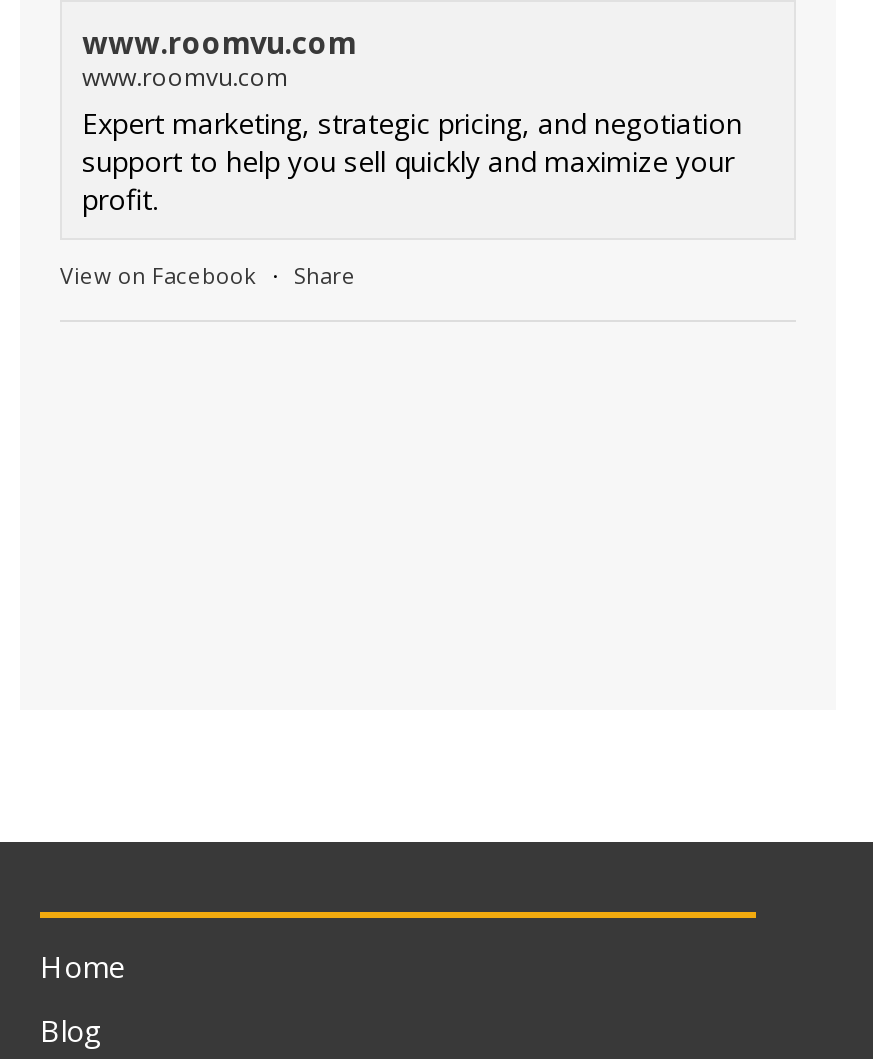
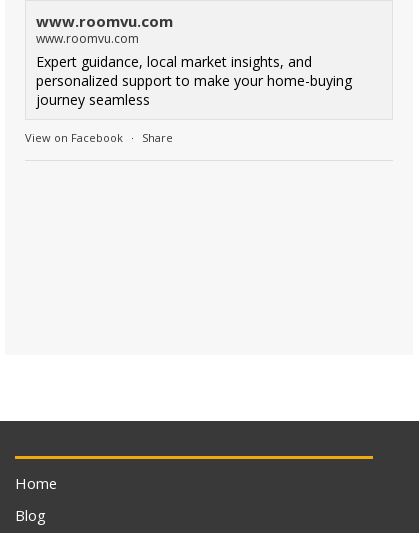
[82,104,742,218] Expert marketing, strategic pricing, and negotiation | support to help you sell quickly and maximize your | profit. -> [36,52,352,109] Expert guidance, local market insights, and | personalized support to make your home-buying | journey seamless

